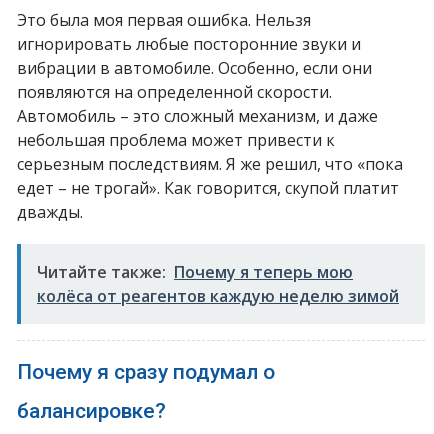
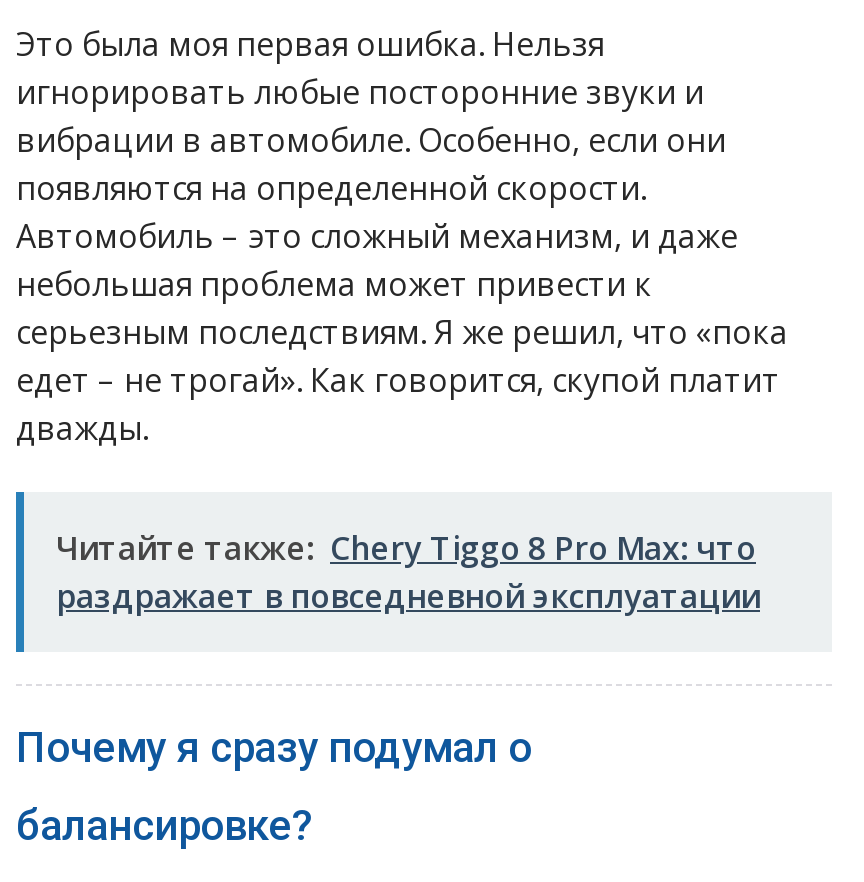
[37,261,399,307] Читайте также: Почему я теперь мою | колёса от реагентов каждую неделю зимой -> [56,527,760,619] Читайте также: Chery Tiggo 8 Pro Max: что | раздражает в повседневной эксплуатации

